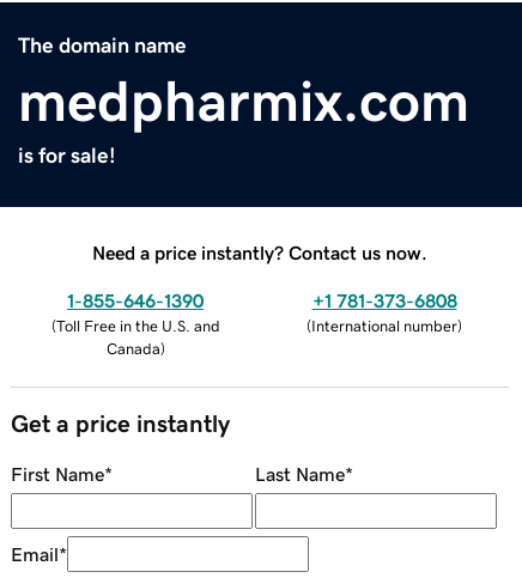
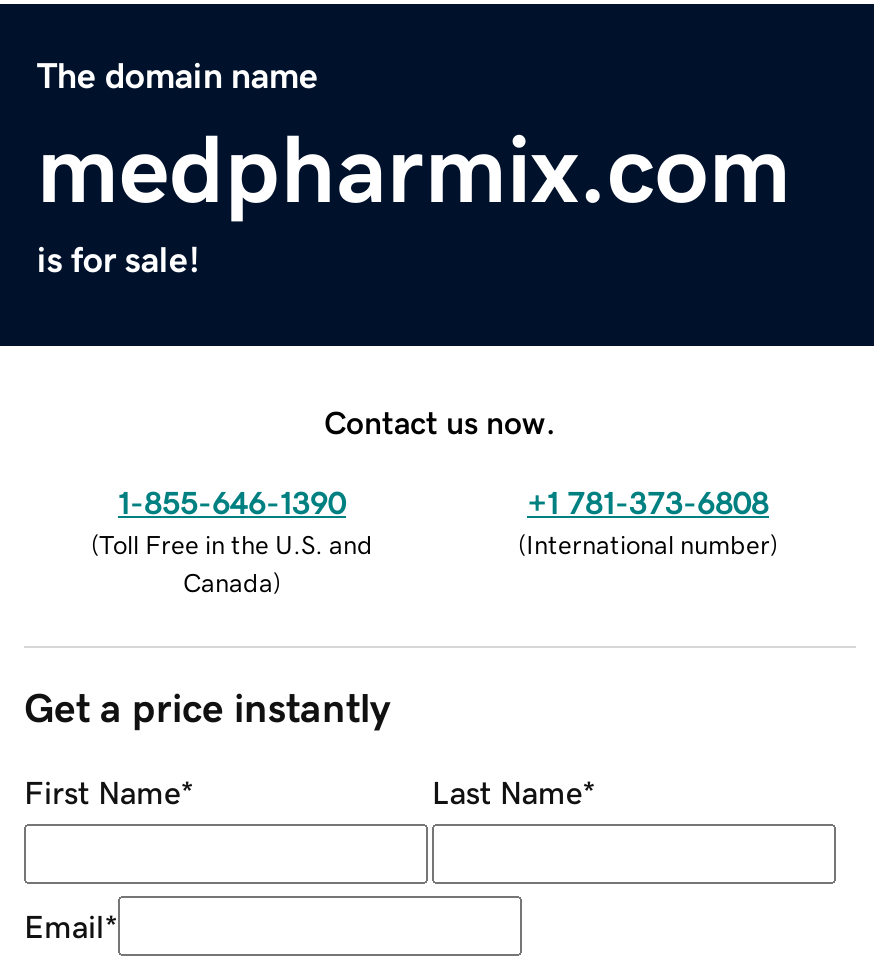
[92,242,427,262] Need a price instantly? Contact us now. -> [324,405,556,437] Contact us now.

